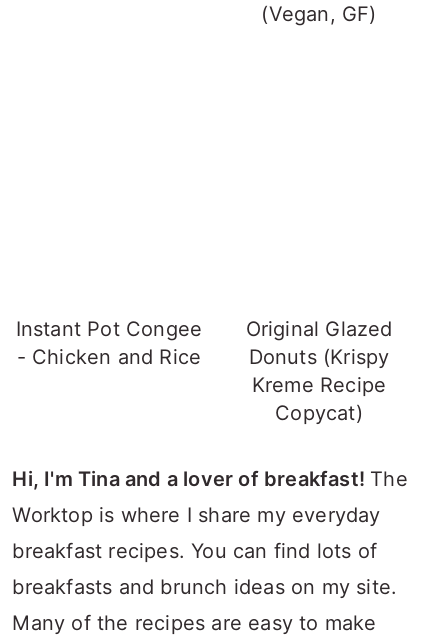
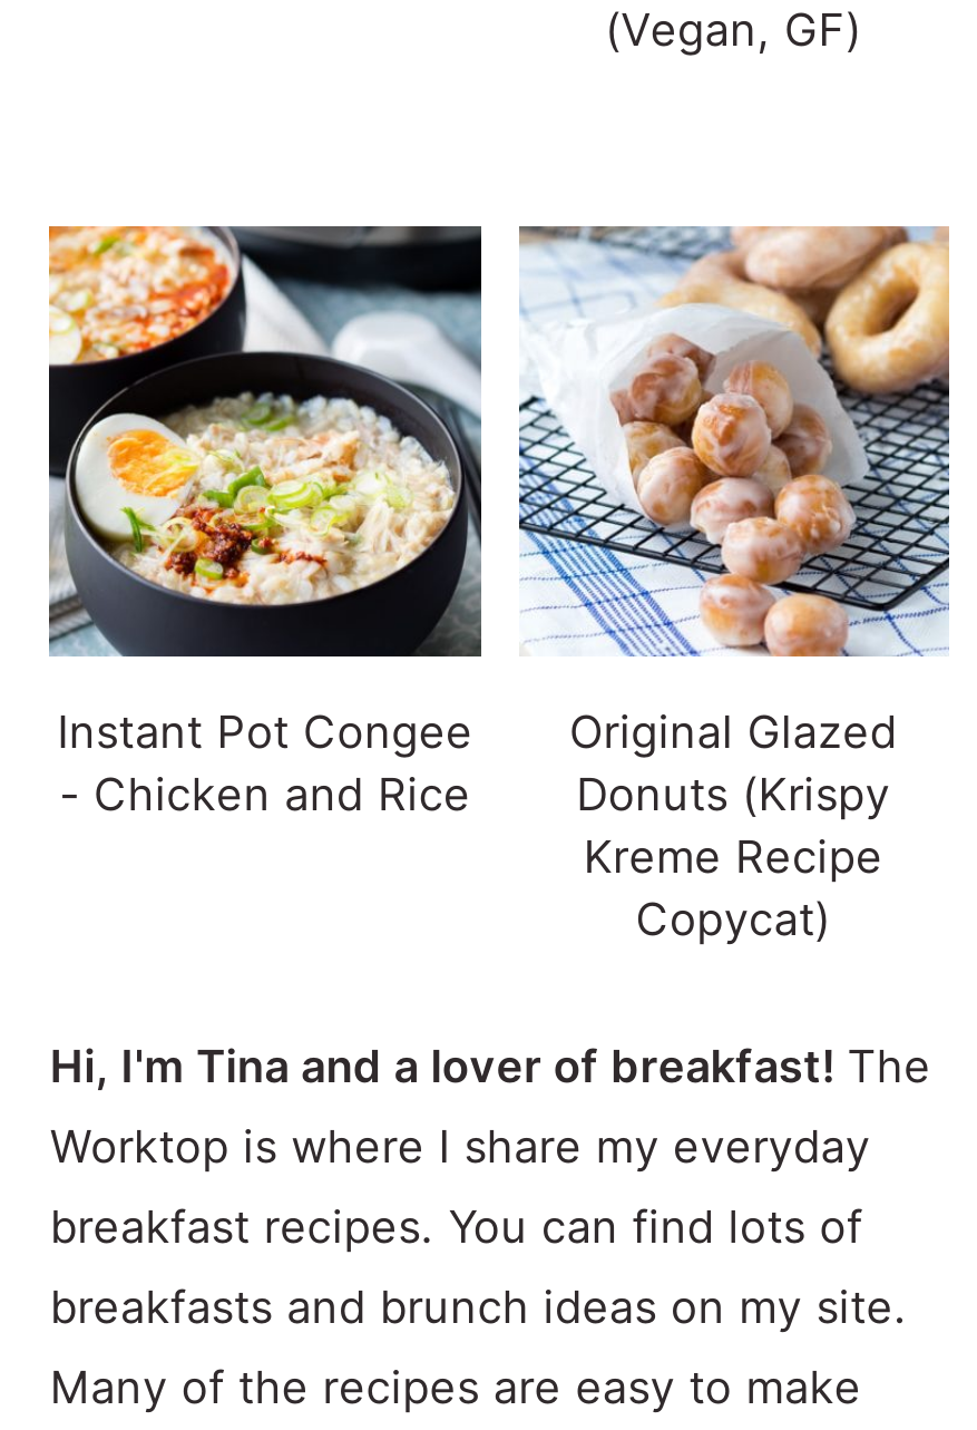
none -> [47,223,483,660] [image]
none -> [517,223,951,660] [image]

